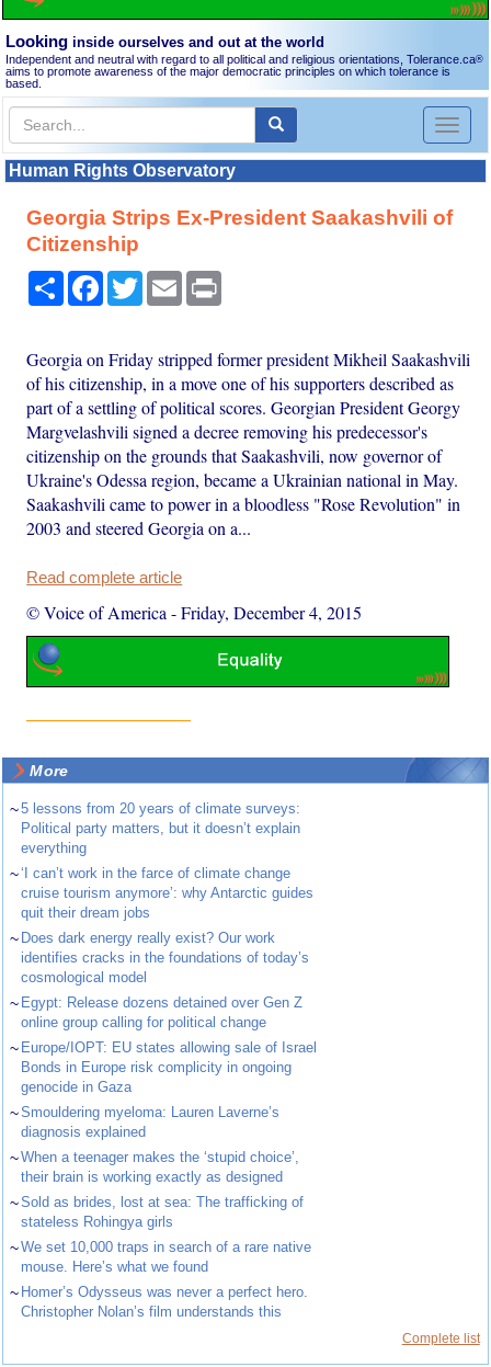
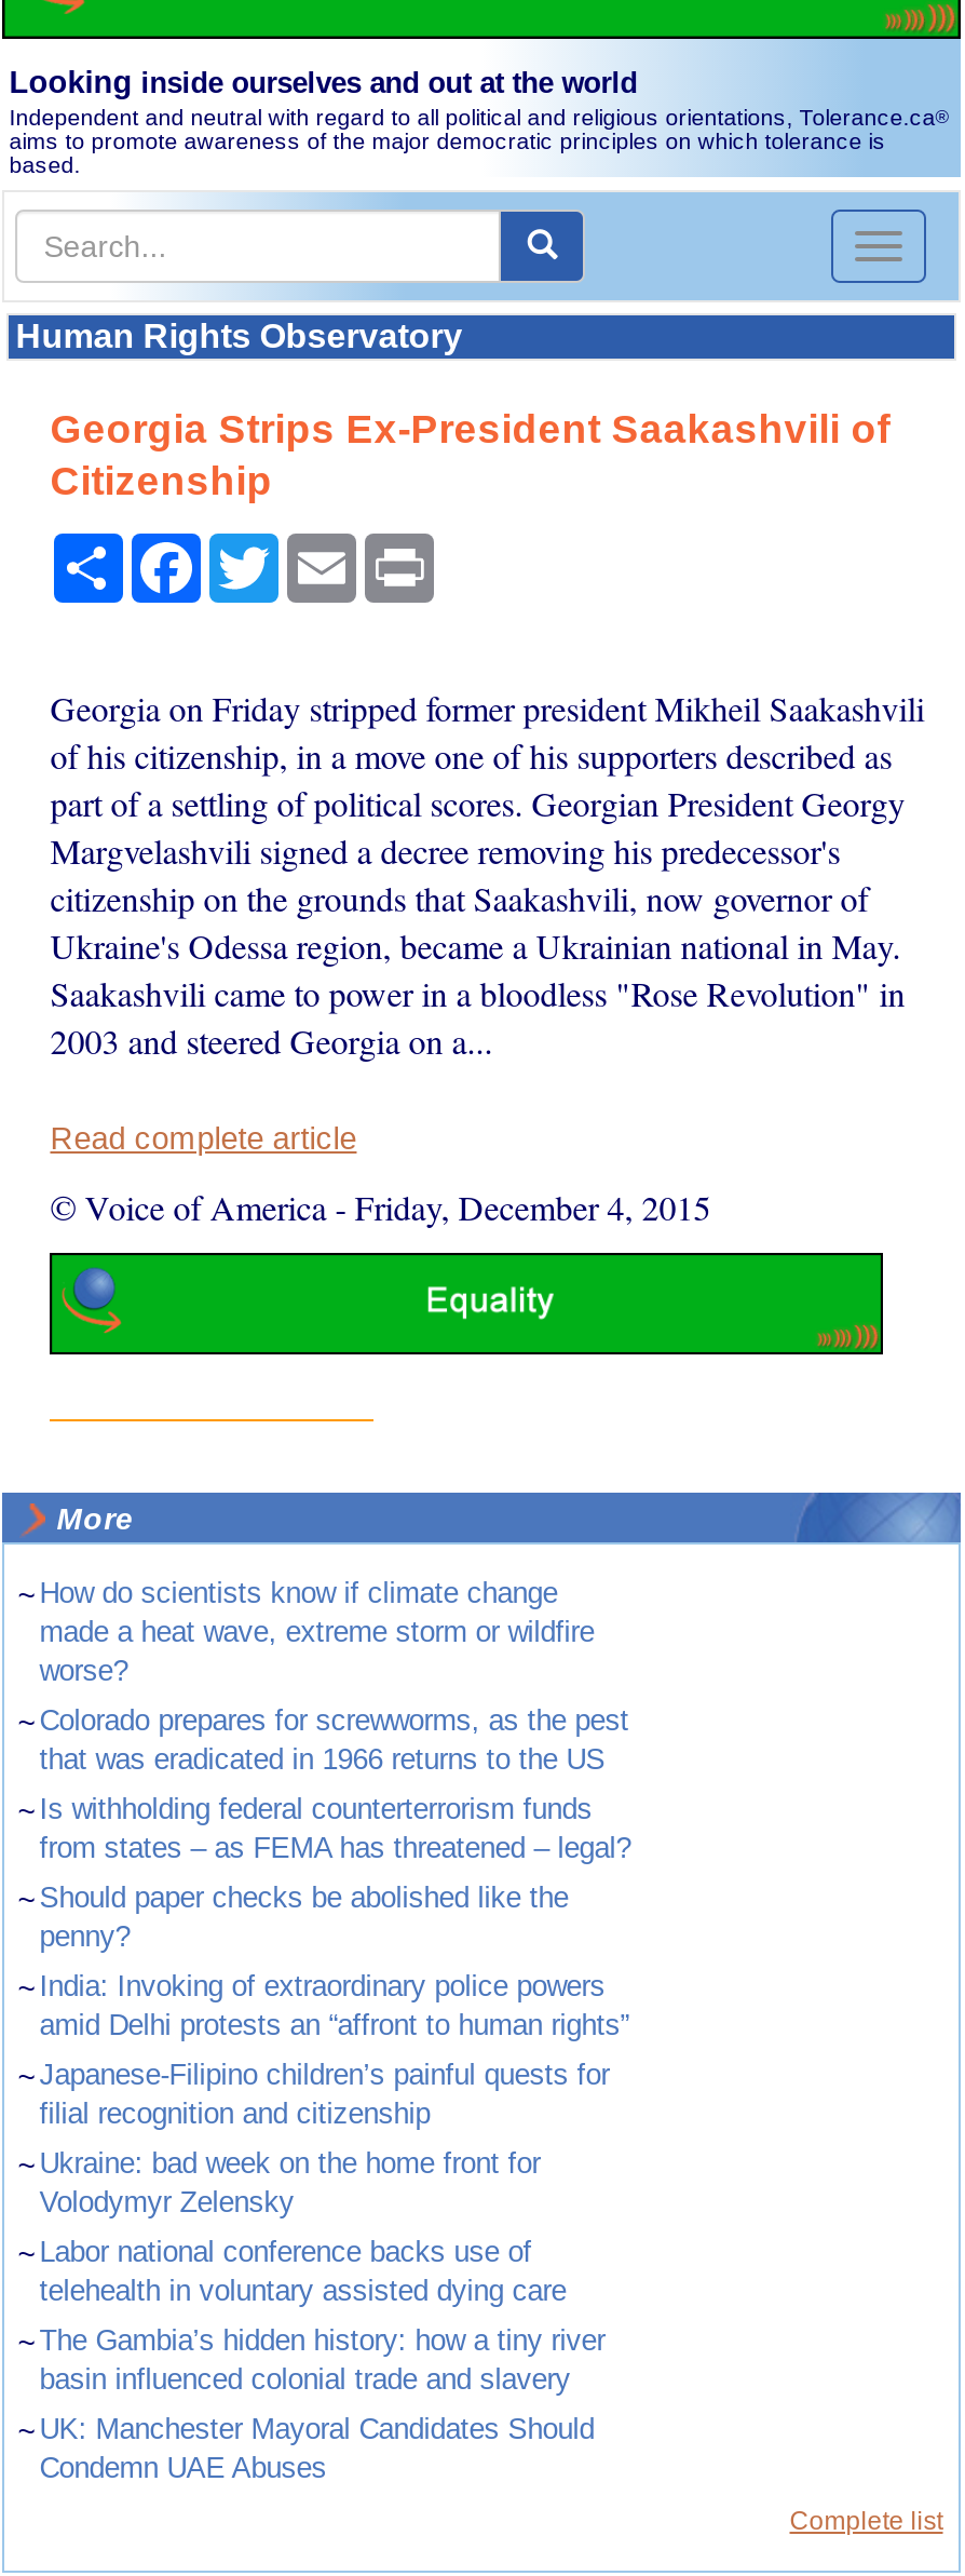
[10,801,301,857] ~ 5 lessons from 20 years of climate surveys: | Political party matters, but it doesn’t explain | everything -> [18,1578,594,1688] ~ How do scientists know if climate change | made a heat wave, extreme storm or wildfire | worse?
[10,865,314,921] ~ ‘I can’t work in the farce of climate change | cruise tourism anymore’: why Antarctic guides | quit their dream jobs -> [18,1705,629,1777] ~ Colorado prepares for screwworms, as the pest | that was eradicated in 1966 returns to the US
[10,930,309,986] ~ Does dark energy really exist? Our work | identifies cracks in the foundations of today’s | cosmological model -> [18,1794,631,1865] ~ Is withholding federal counterterrorism funds | from states – as FEMA has threatened – legal?
[10,995,303,1031] ~ Egypt: Release dozens detained over Gen Z | online group calling for political change -> [18,1883,568,1954] ~ Should paper checks be abolished like the | penny?
[10,1040,317,1096] ~ Europe/IOPT: EU states allowing sale of Israel | Bonds in Europe risk complicity in ongoing | genocide in Gaza -> [18,1971,629,2042] ~ India: Invoking of extraordinary police powers | amid Delhi protests an “affront to human rights”
[10,1104,280,1141] ~ Smouldering myeloma: Lauren Laverne’s | diagnosis explained -> [18,2060,609,2131] ~ Japanese-Filipino children’s painful quests for | filial recognition and citizenship
[10,1149,299,1186] ~ When a teenager makes the ‘stupid choice’, | their brain is working exactly as designed -> [18,2148,540,2220] ~ Ukraine: bad week on the home front for | Volodymyr Zelensky
[10,1194,304,1231] ~ Sold as brides, lost at sea: The trafficking of | stateless Rohingya girls -> [18,2237,566,2308] ~ Labor national conference backs use of | telehealth in voluntary assisted dying care
[10,1239,311,1275] ~ We set 10,000 traps in search of a rare native | mouse. Here’s what we found -> [18,2325,605,2397] ~ The Gambia’s hidden history: how a tiny river | basin influenced colonial trade and slavery
[10,1284,308,1320] ~ Homer’s Odysseus was never a perfect hero. | Christopher Nolan’s film understands this -> [18,2414,594,2485] ~ UK: Manchester Mayoral Candidates Should | Condemn UAE Abuses

